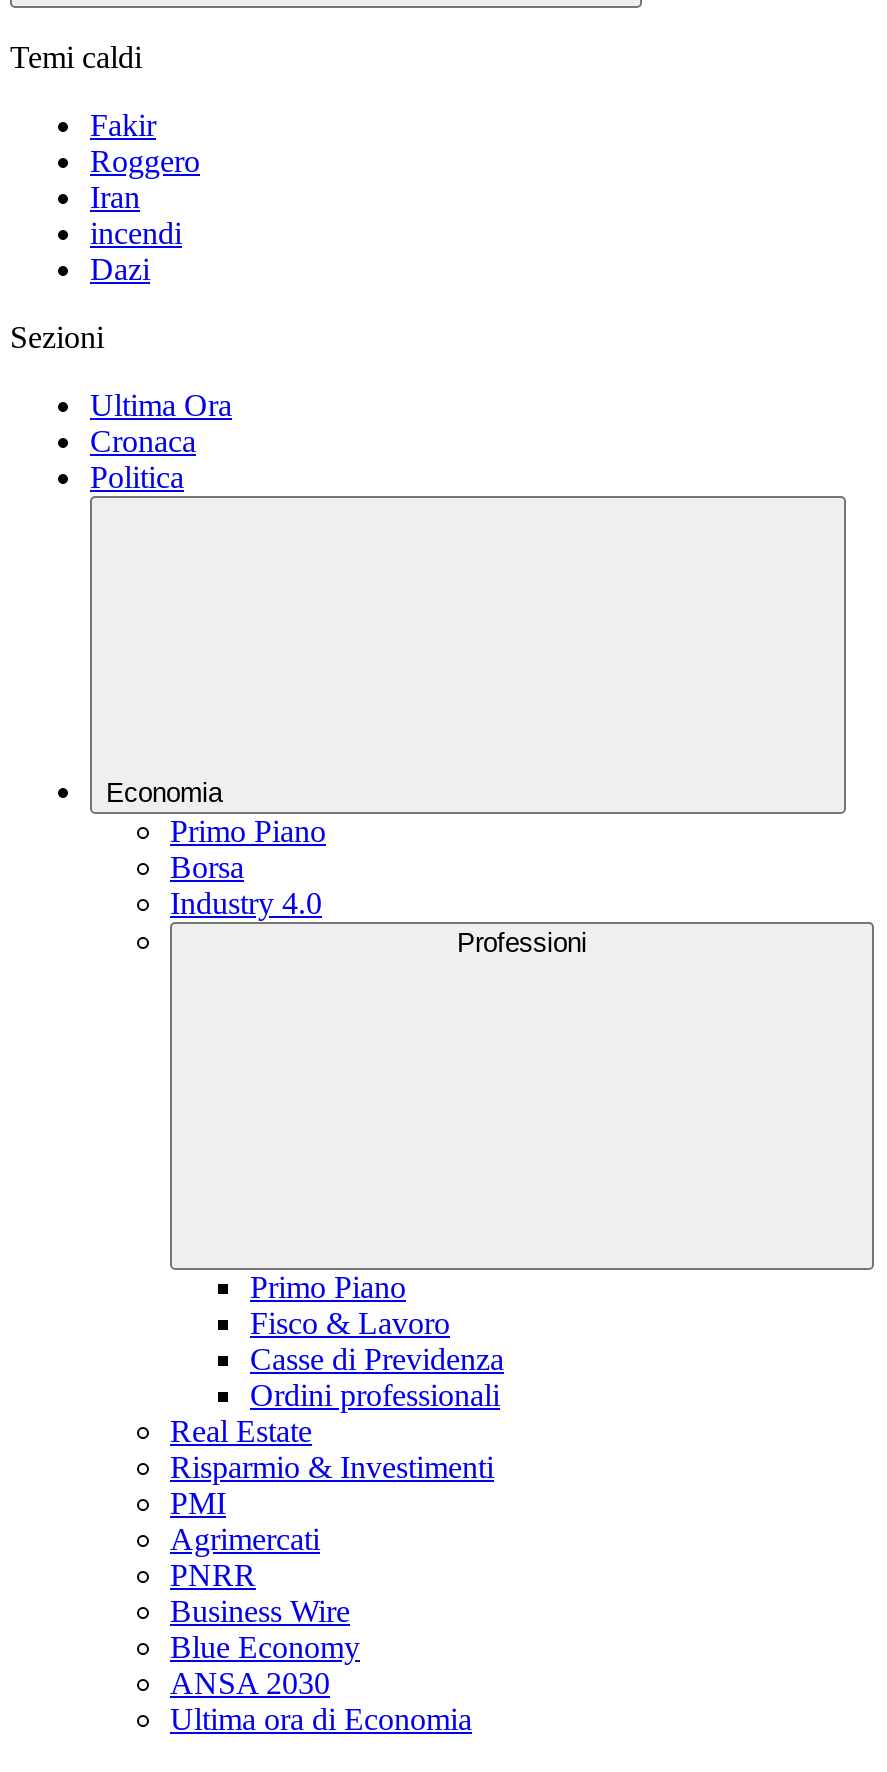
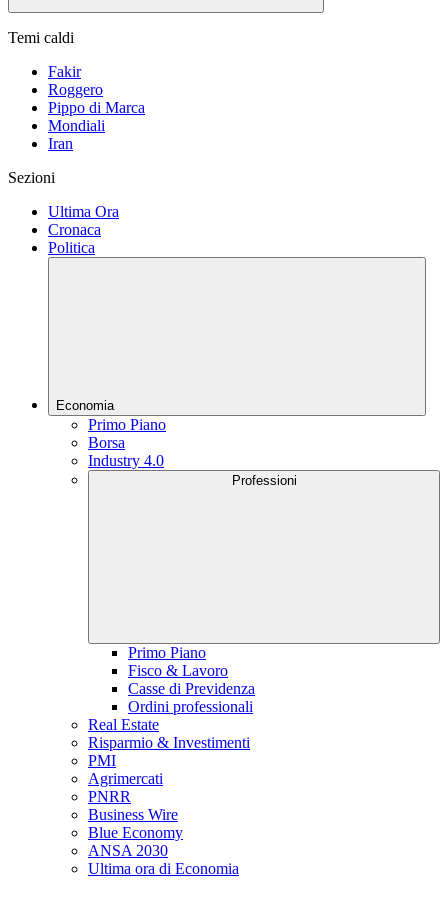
none -> [48,99,145,134] Pippo di Marca | Mondiali
moved [90,180,140,214] -> [48,135,73,152]: Iran
[90,216,182,286] incendi | Dazi -> none

